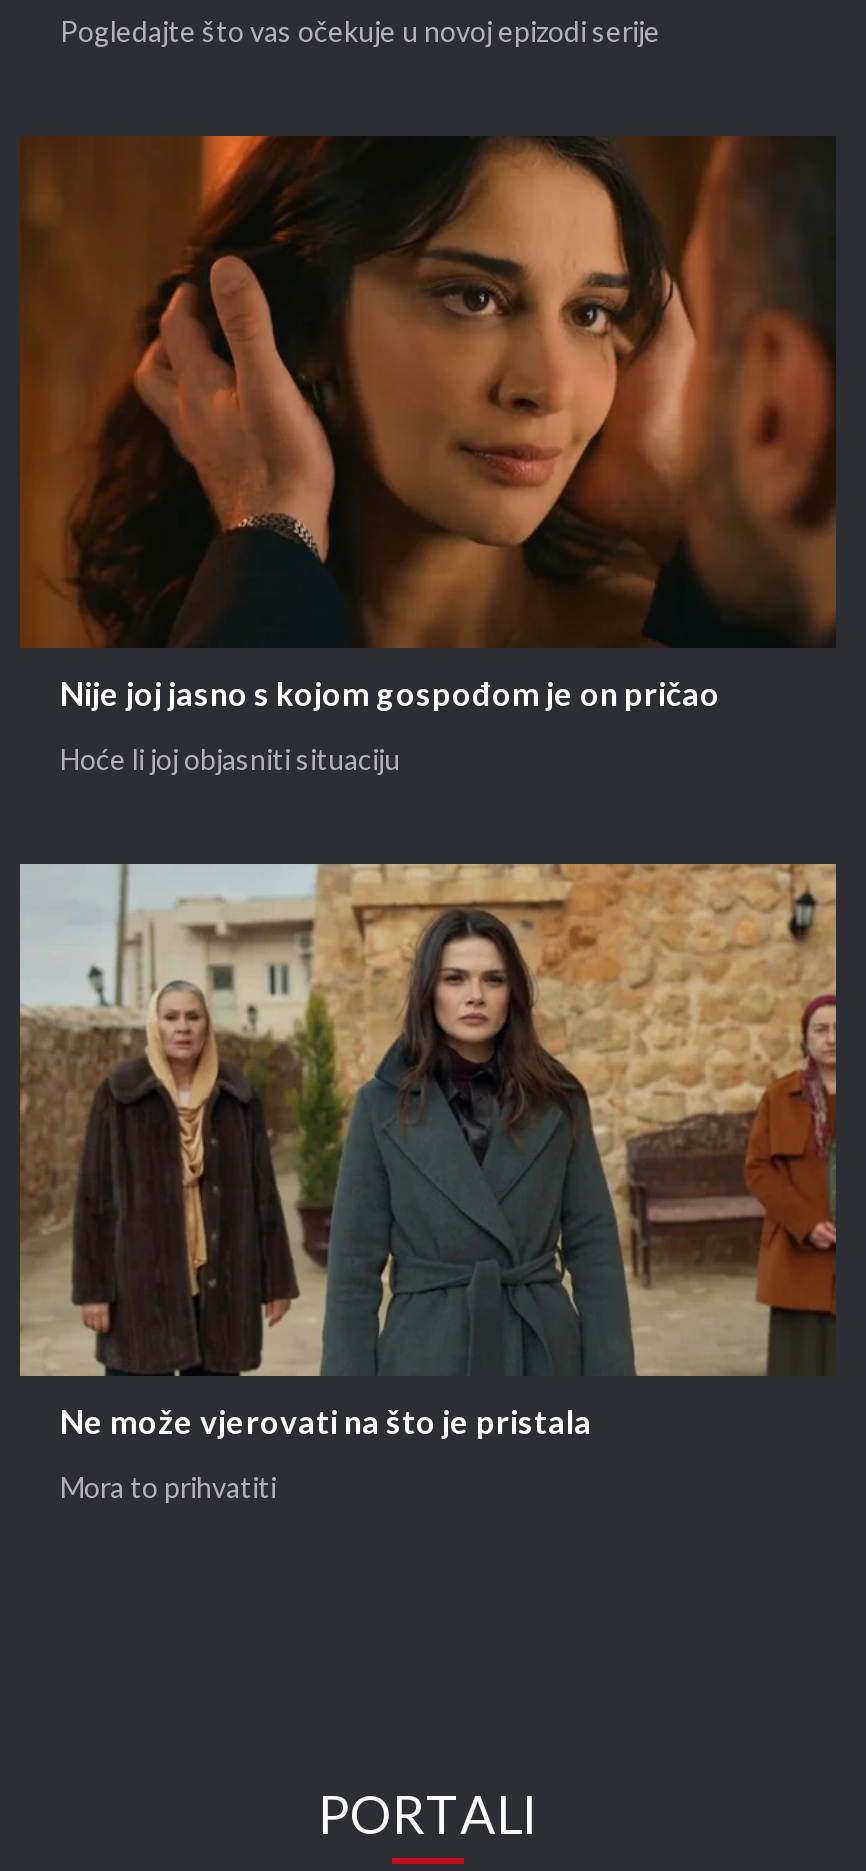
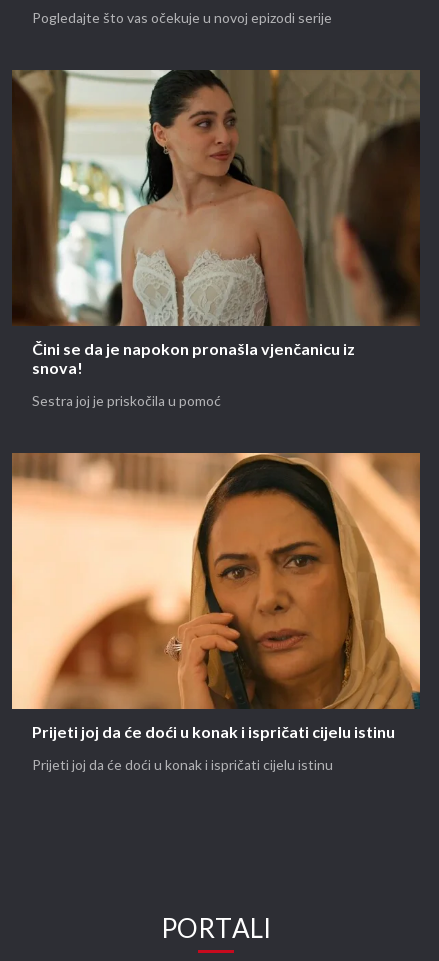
[20,134,836,716] [image] | Nije joj jasno s kojom gospođom je on pričao -> [12,69,420,379] [image] | Čini se da je napokon pronašla vjenčanicu iz | snova!
[60,744,400,778] Hoće li joj objasniti situaciju -> [32,393,221,410] Sestra joj je priskočila u pomoć
[18,862,838,1444] [image] | Ne može vjerovati na što je pristala -> [11,452,421,743] [image] | Prijeti joj da će doći u konak i ispričati cijelu istinu
[60,1472,276,1506] Mora to prihvatiti -> [32,757,333,774] Prijeti joj da će doći u konak i ispričati cijelu istinu

